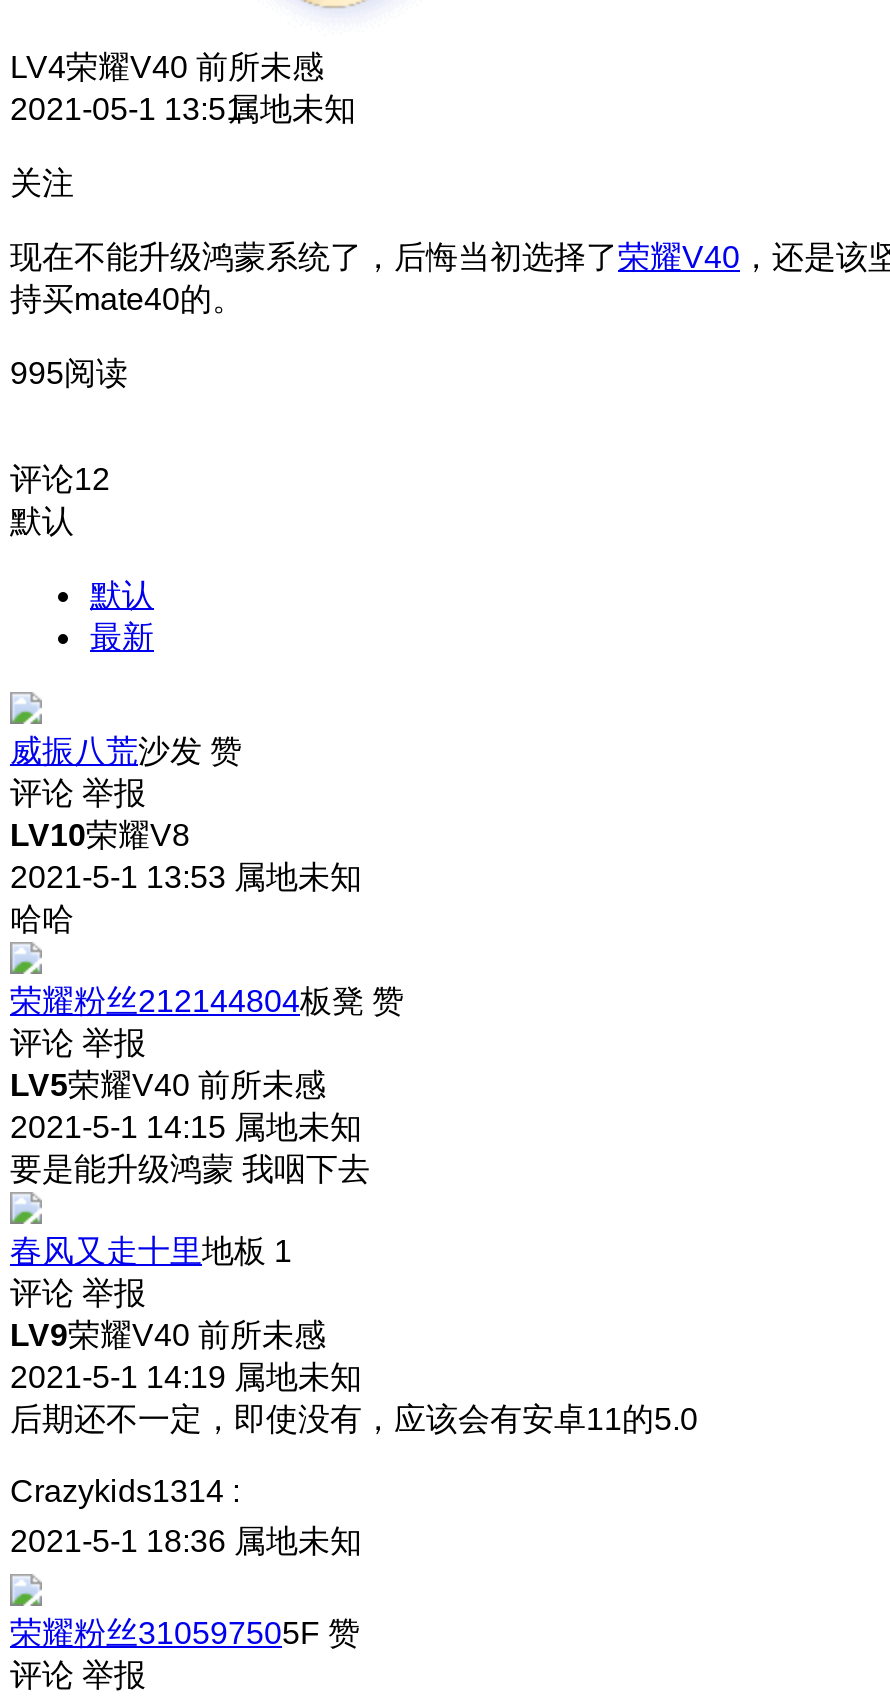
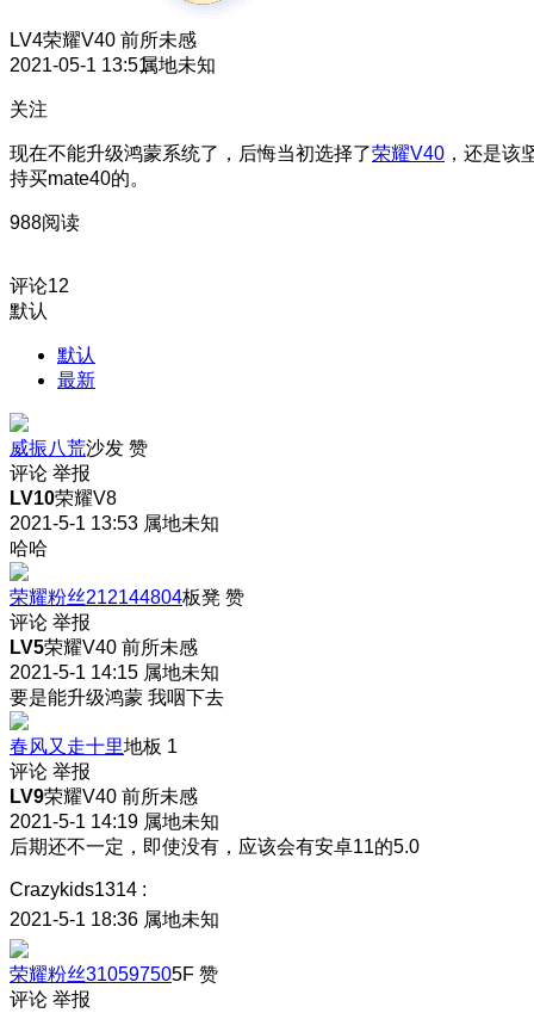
[10,356,128,390] 995阅读 -> [10,212,80,233] 988阅读

